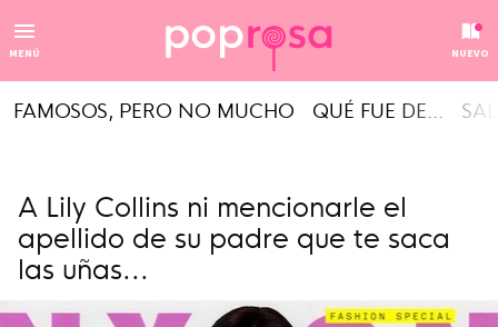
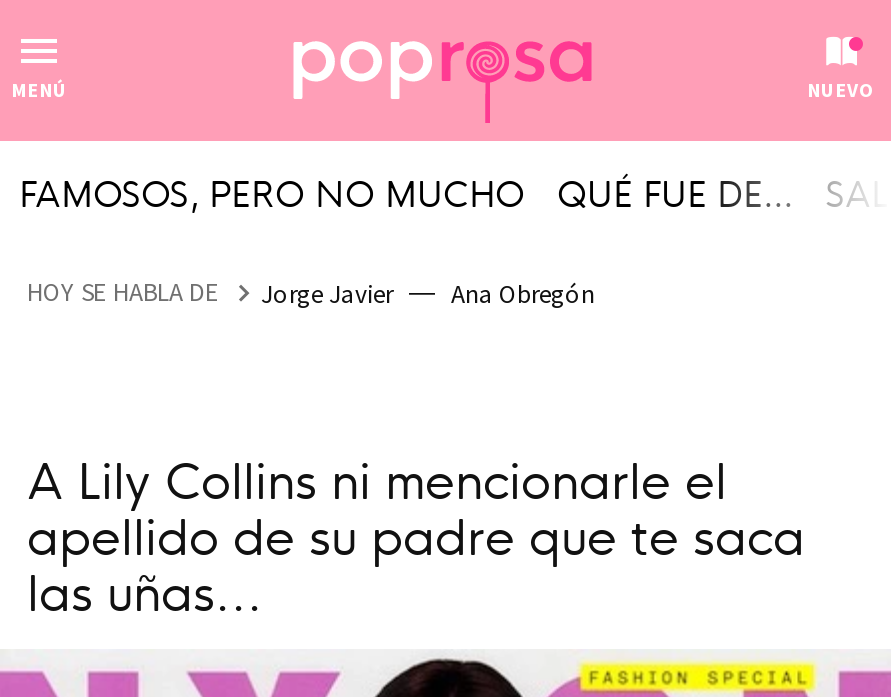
none -> [27,275,595,310] HOY SE HABLA DE | Jorge Javier | Ana Obregón

